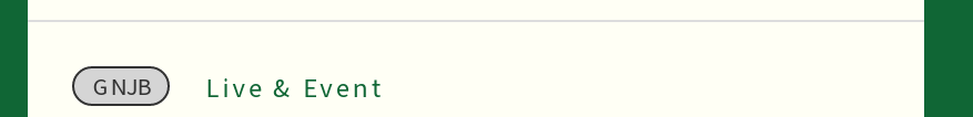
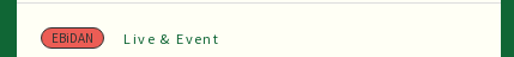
[93,70,151,103] GNJB -> [52,29,94,47] EBiDAN

